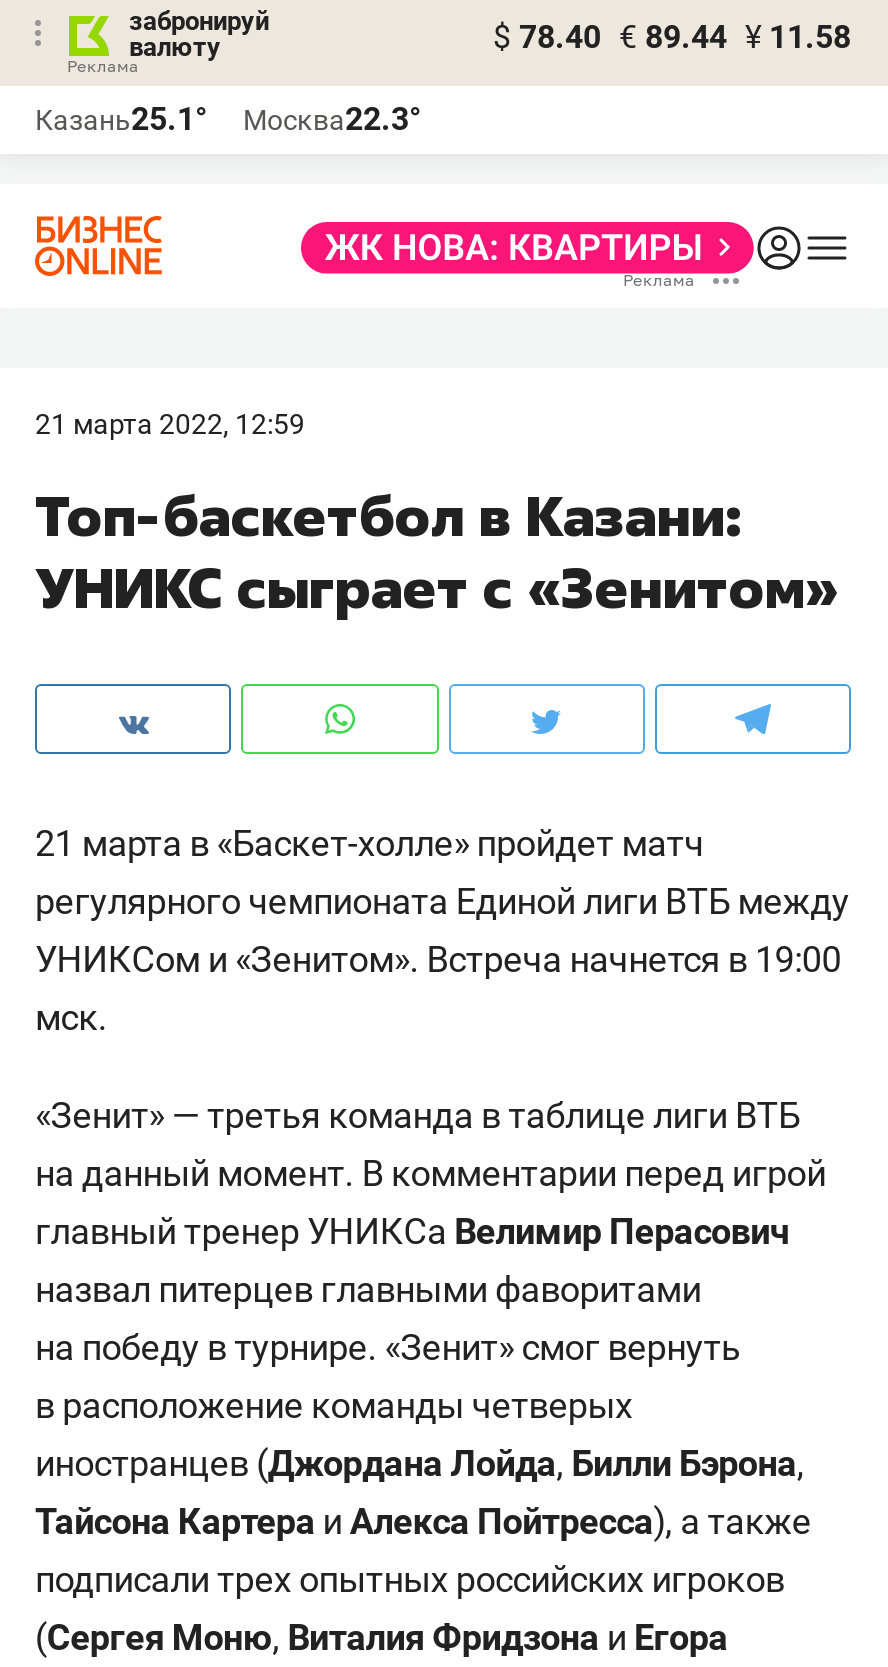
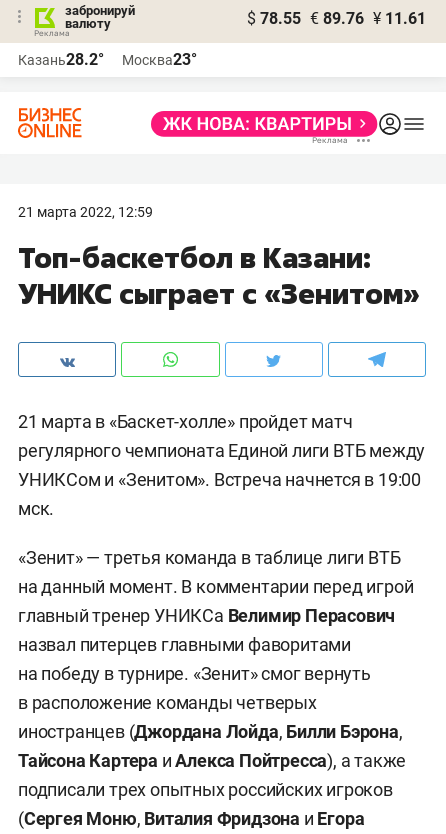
[493,18,851,56] $ 78.40 € 89.44 ¥ 11.58 -> [247,9,426,28] $ 78.55 € 89.76 ¥ 11.61
[35,100,207,138] Казань25.1° -> [18,50,104,69] Казань28.2°
[243,100,421,138] Москва22.3° -> [122,50,197,69] Москва23°

